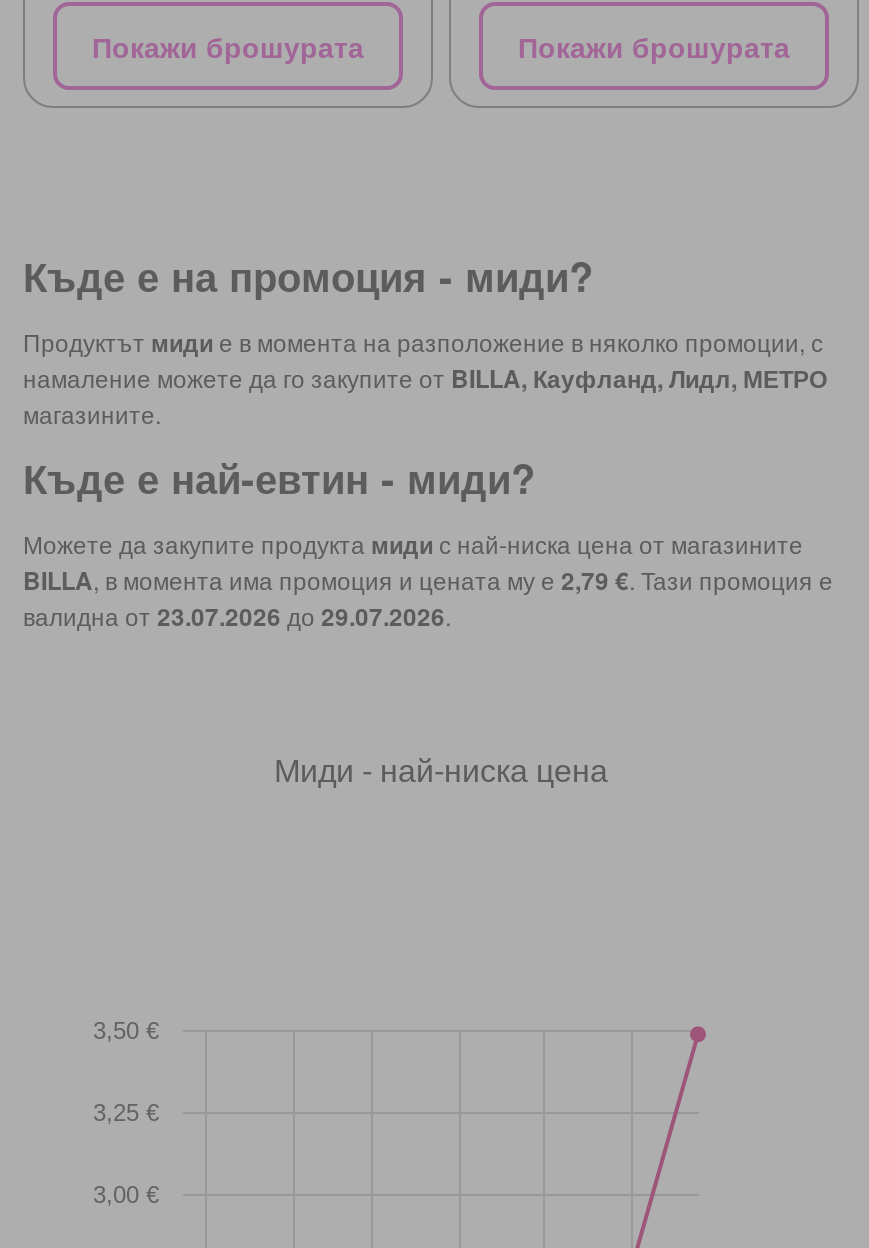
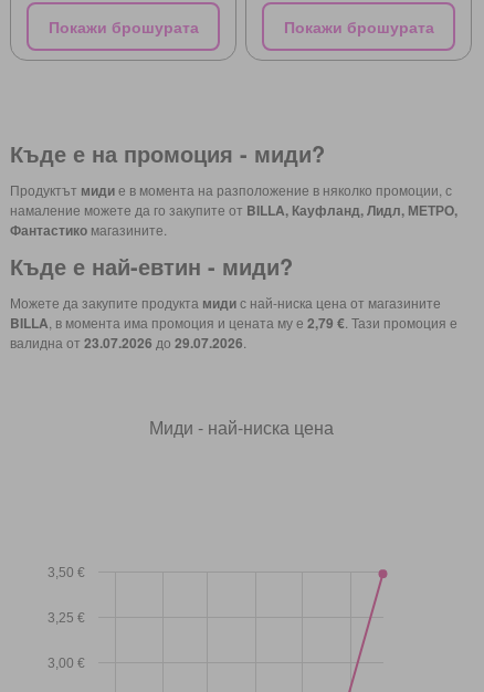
[23,361,827,431] намаление можете да го закупите от BILLA, Кауфланд, Лидл, МЕТРО | магазините. -> [10,200,457,240] намаление можете да го закупите от BILLA, Кауфланд, Лидл, МЕТРО, | Фантастико магазините.

